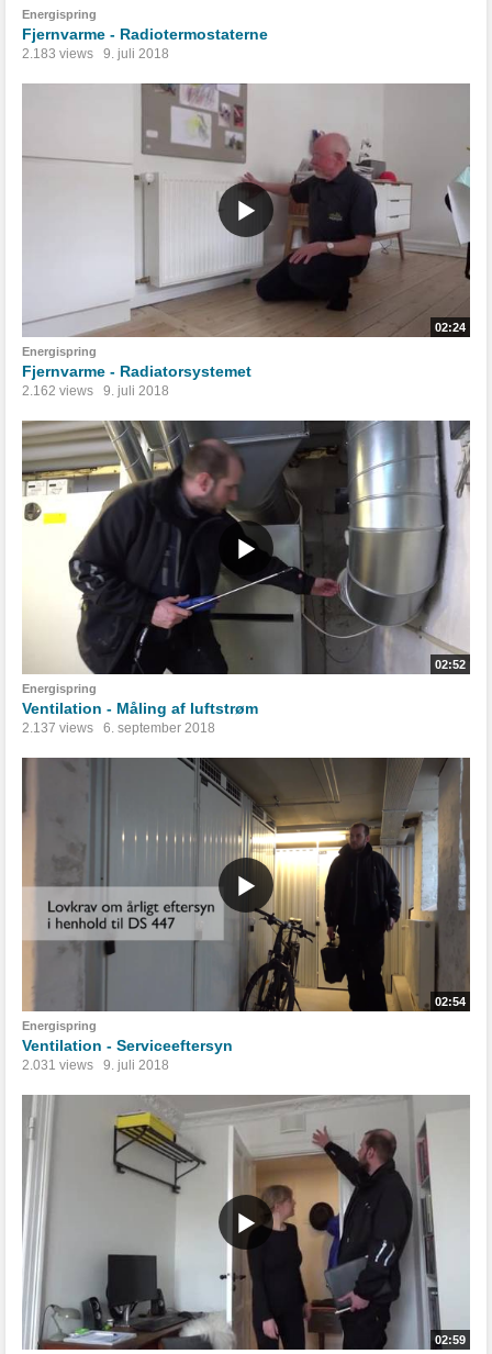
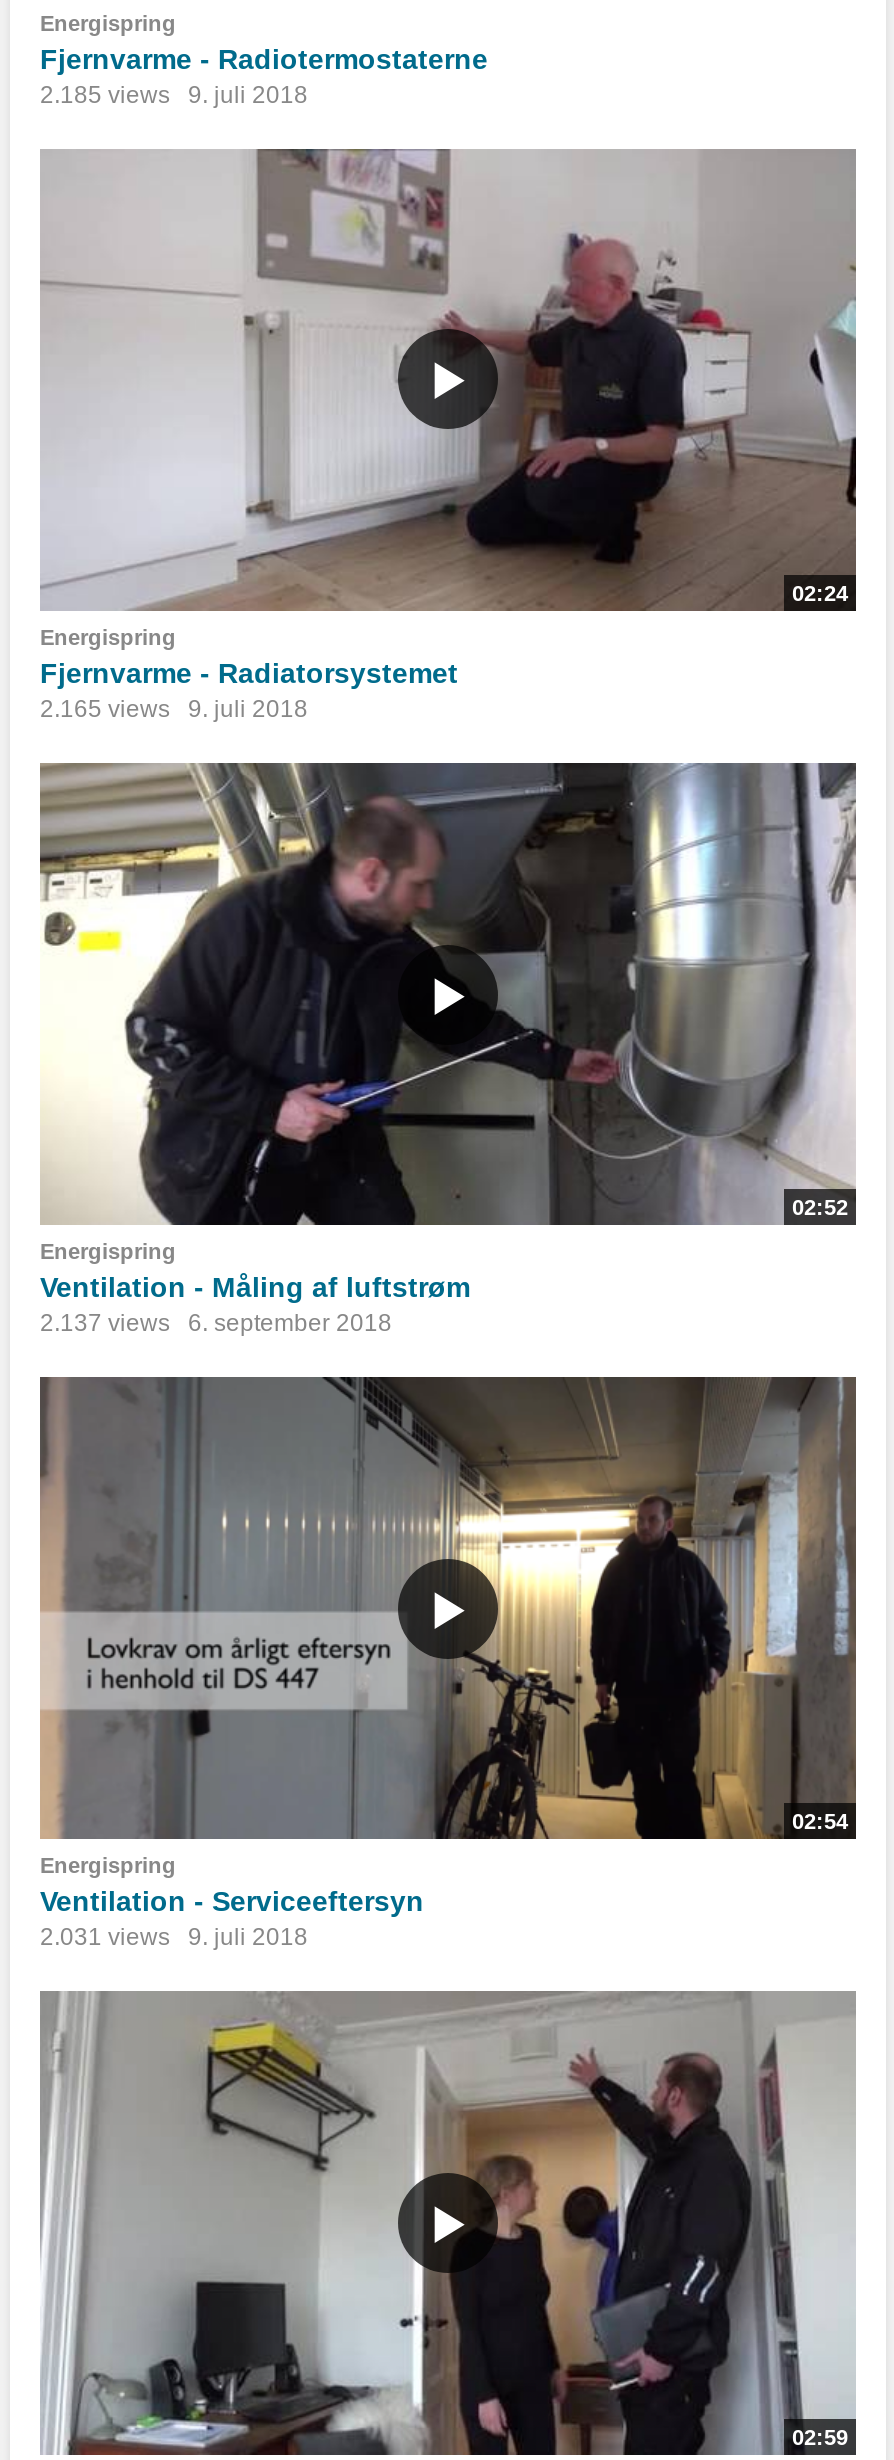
[22,46,169,61] 2.183 views 9. juli 2018 -> [40,81,308,109] 2.185 views 9. juli 2018
[22,383,169,399] 2.162 views 9. juli 2018 -> [40,695,308,723] 2.165 views 9. juli 2018

